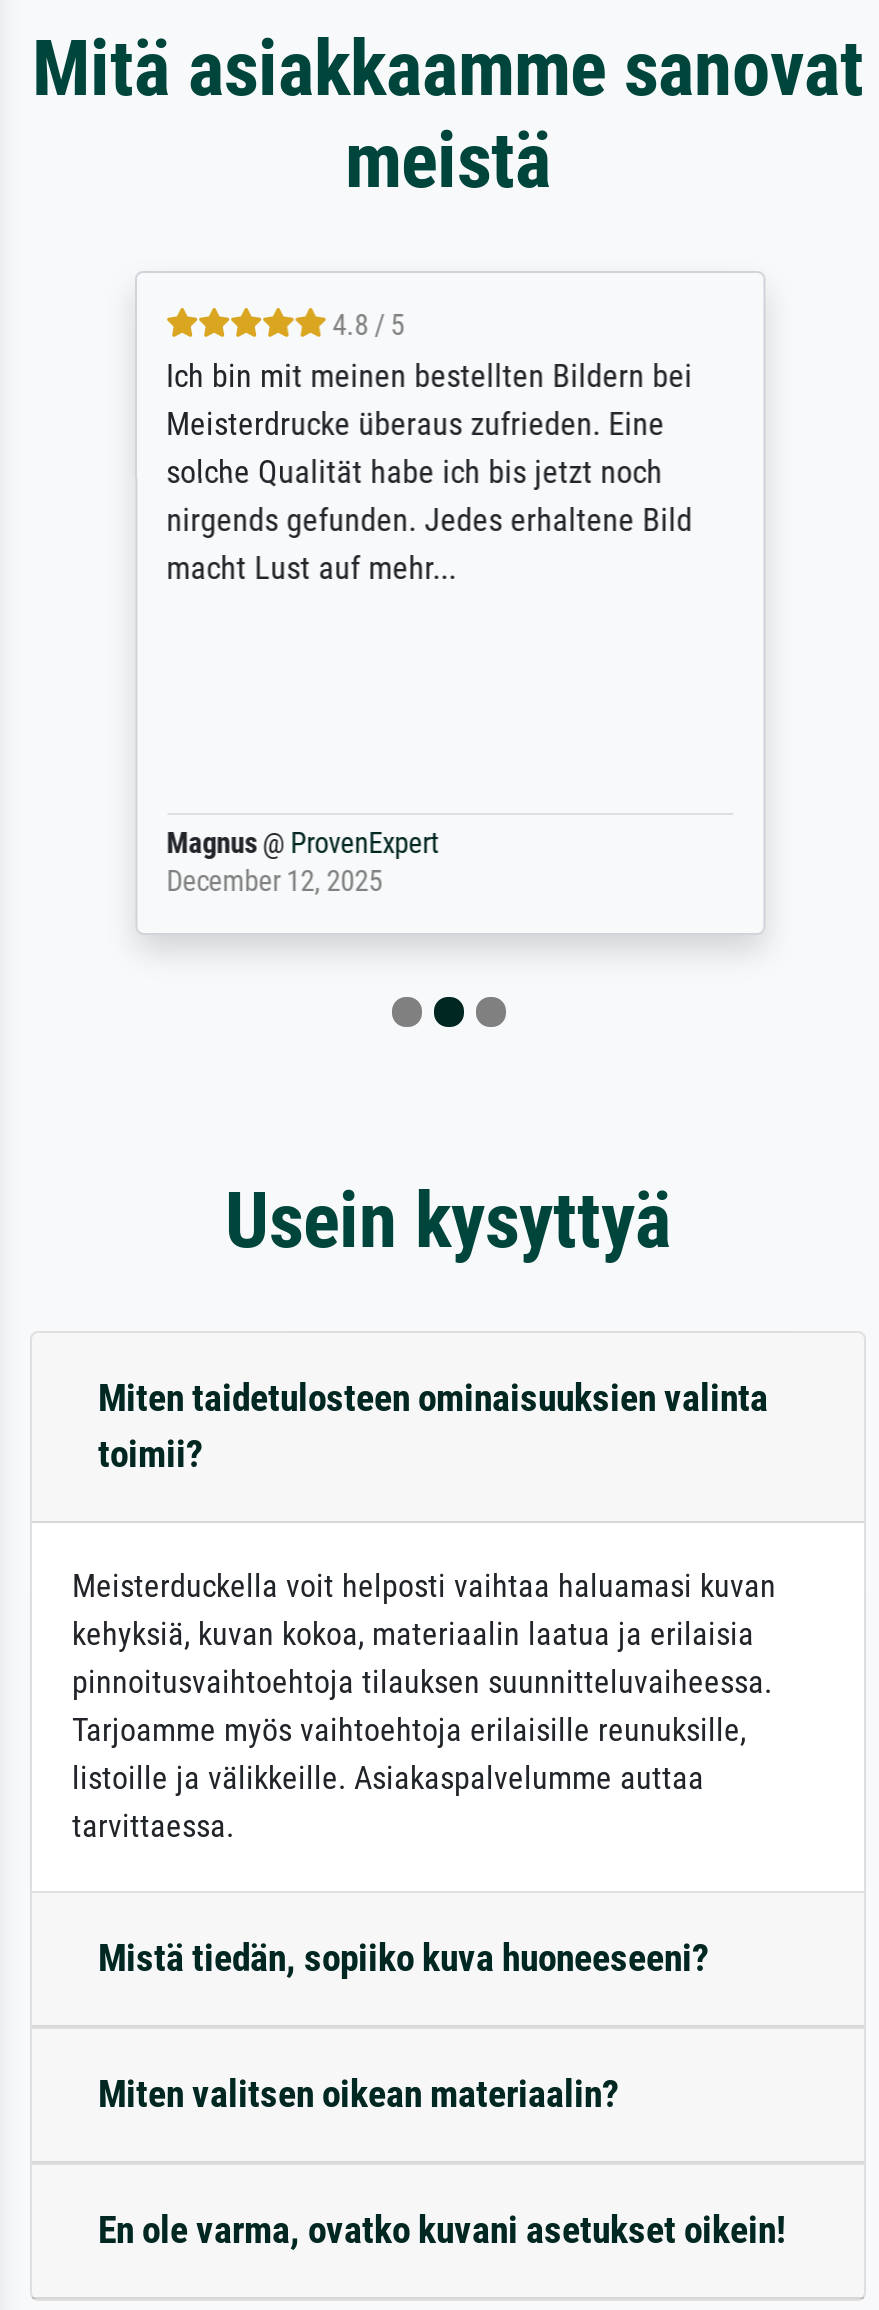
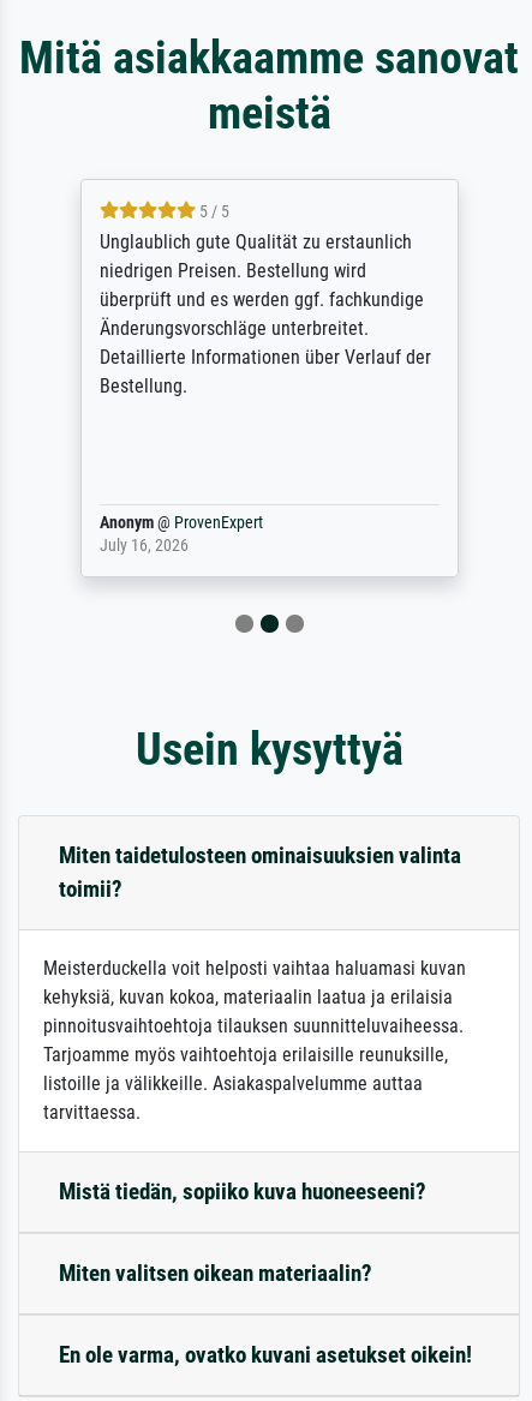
[165,310,691,588] 4.8 / 5 | Ich bin mit meinen bestellten Bildern bei | Meisterdrucke überaus zufrieden. Eine | solche Qualität habe ich bis jetzt noch | nirgends gefunden. Jedes erhaltene Bild | macht Lust auf mehr... -> [99,202,431,398] 5 / 5 | Unglaublich gute Qualität zu erstaunlich | niedrigen Preisen. Bestellung wird | überprüft und es werden ggf. fachkundige | Änderungsvorschläge unterbreitet. | Detaillierte Informationen über Verlauf der | Bestellung.
[165,828,437,900] Magnus @ ProvenExpert | December 12, 2025 -> [99,513,262,556] Anonym @ ProvenExpert | July 16, 2026

